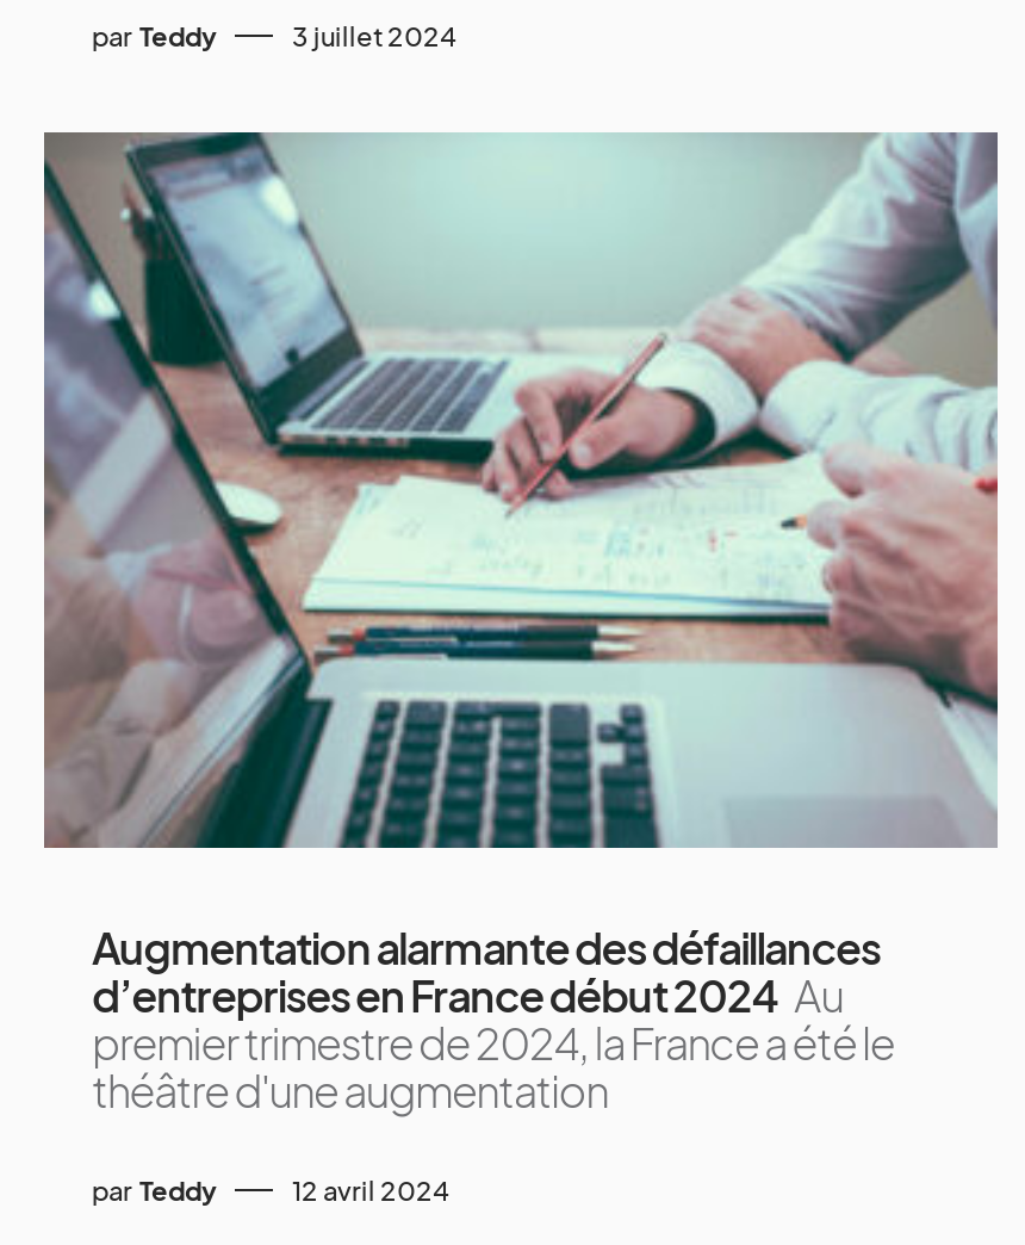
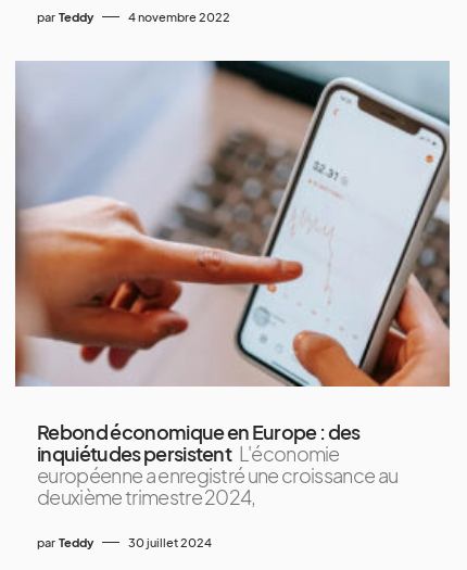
[292,20,456,51] 3 juillet 2024 -> [128,10,230,24] 4 novembre 2022
[44,130,998,1117] [image] | Augmentation alarmante des défaillances | d’entreprises en France début 2024 Au | premier trimestre de 2024, la France a été le | théâtre d'une augmentation -> [15,60,450,509] [image] | Rebond économique en Europe : des | inquiétudes persistent L'économie | européenne a enregistré une croissance au | deuxième trimestre 2024,
[292,1175,449,1206] 12 avril 2024 -> [128,535,212,549] 30 juillet 2024

